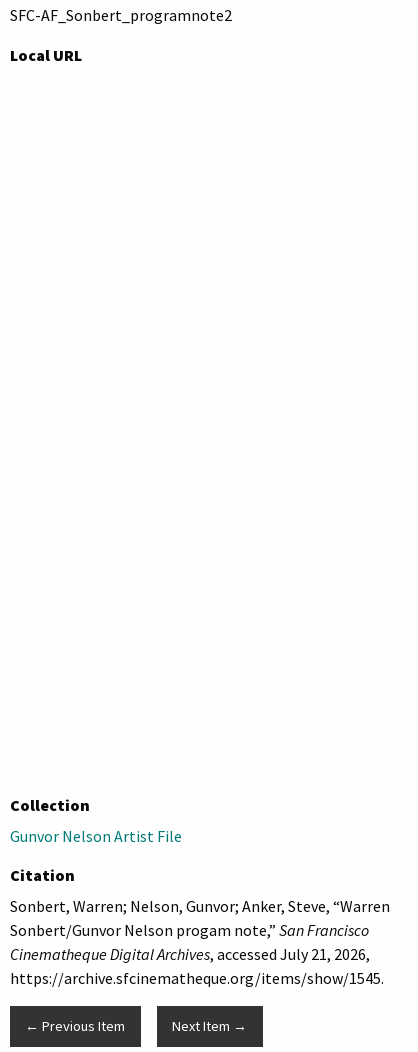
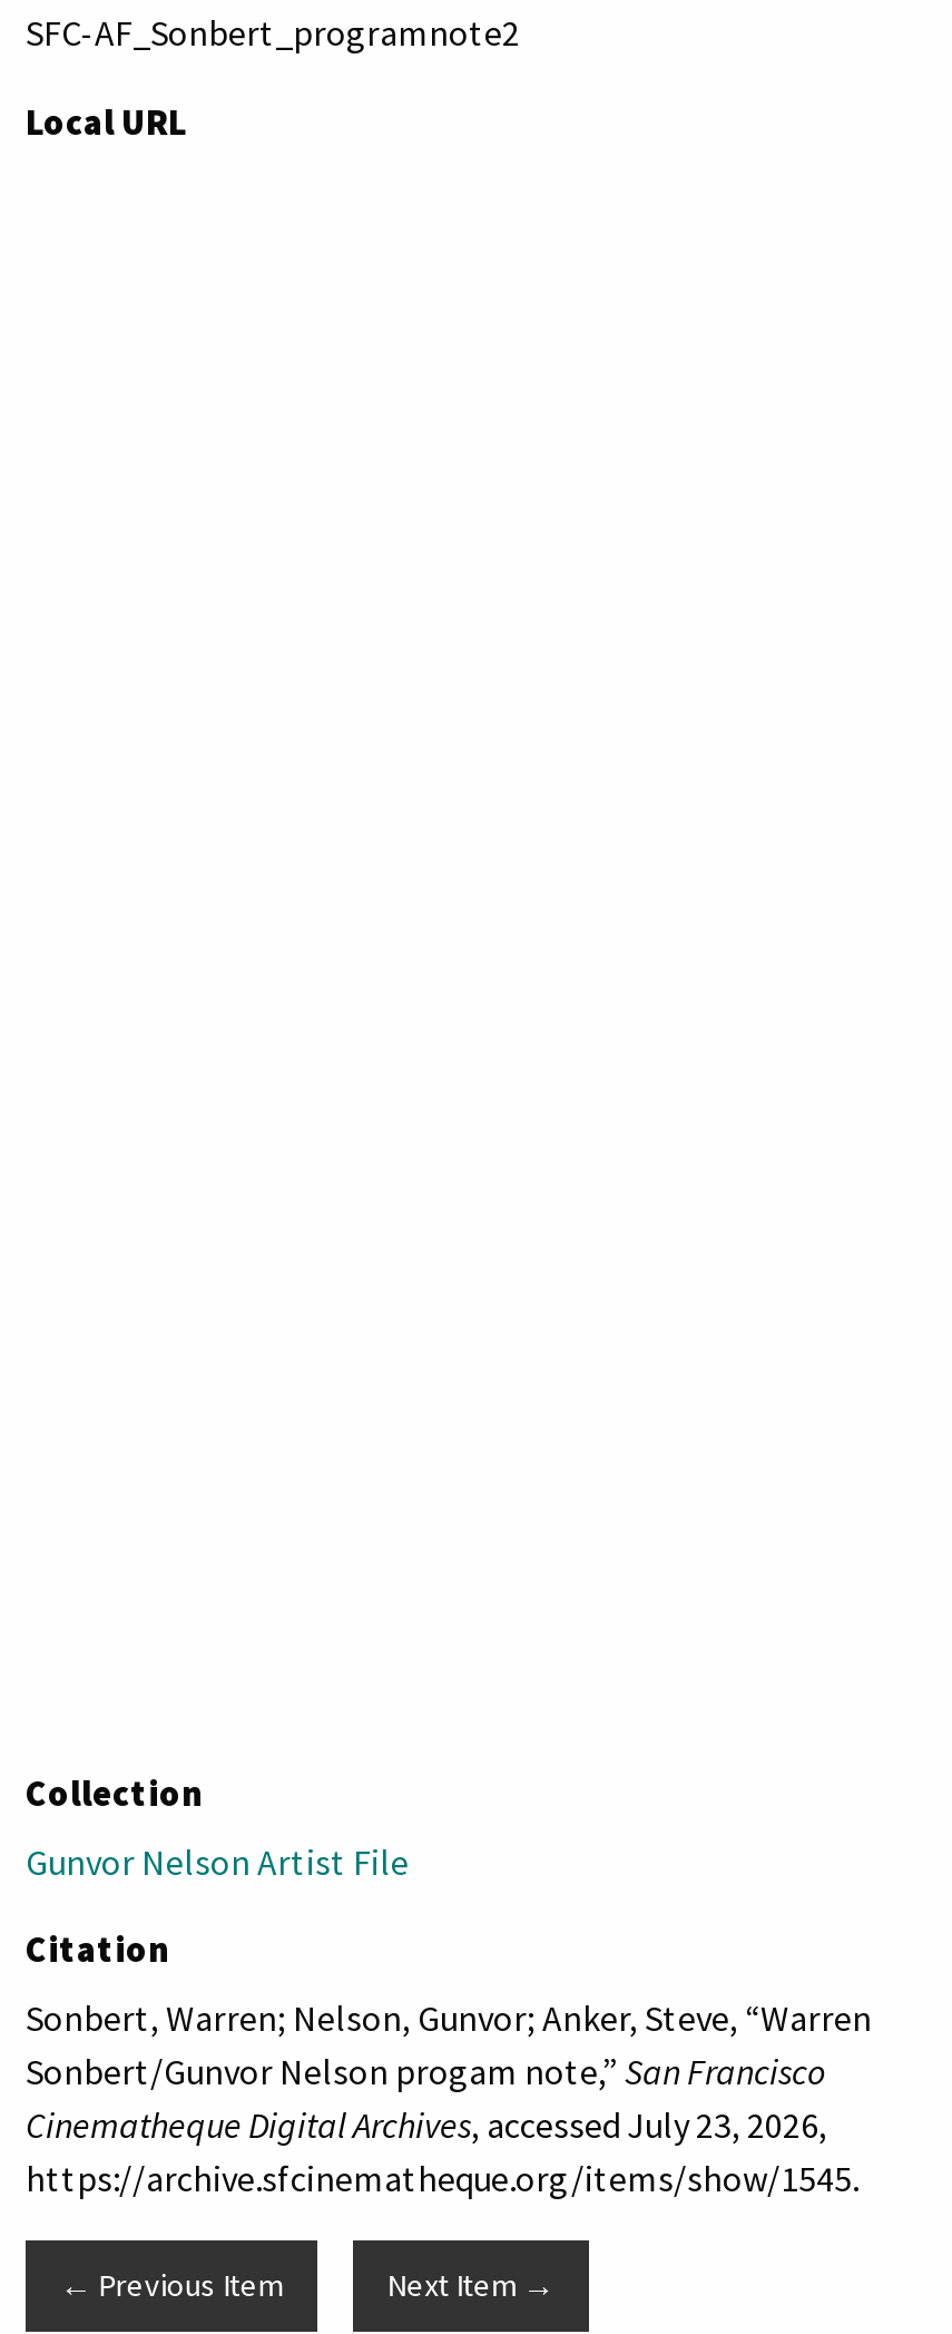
[10,944,370,964] Cinematheque Digital Archives, accessed July 21, 2026, -> [26,2103,827,2147] Cinematheque Digital Archives, accessed July 23, 2026,

